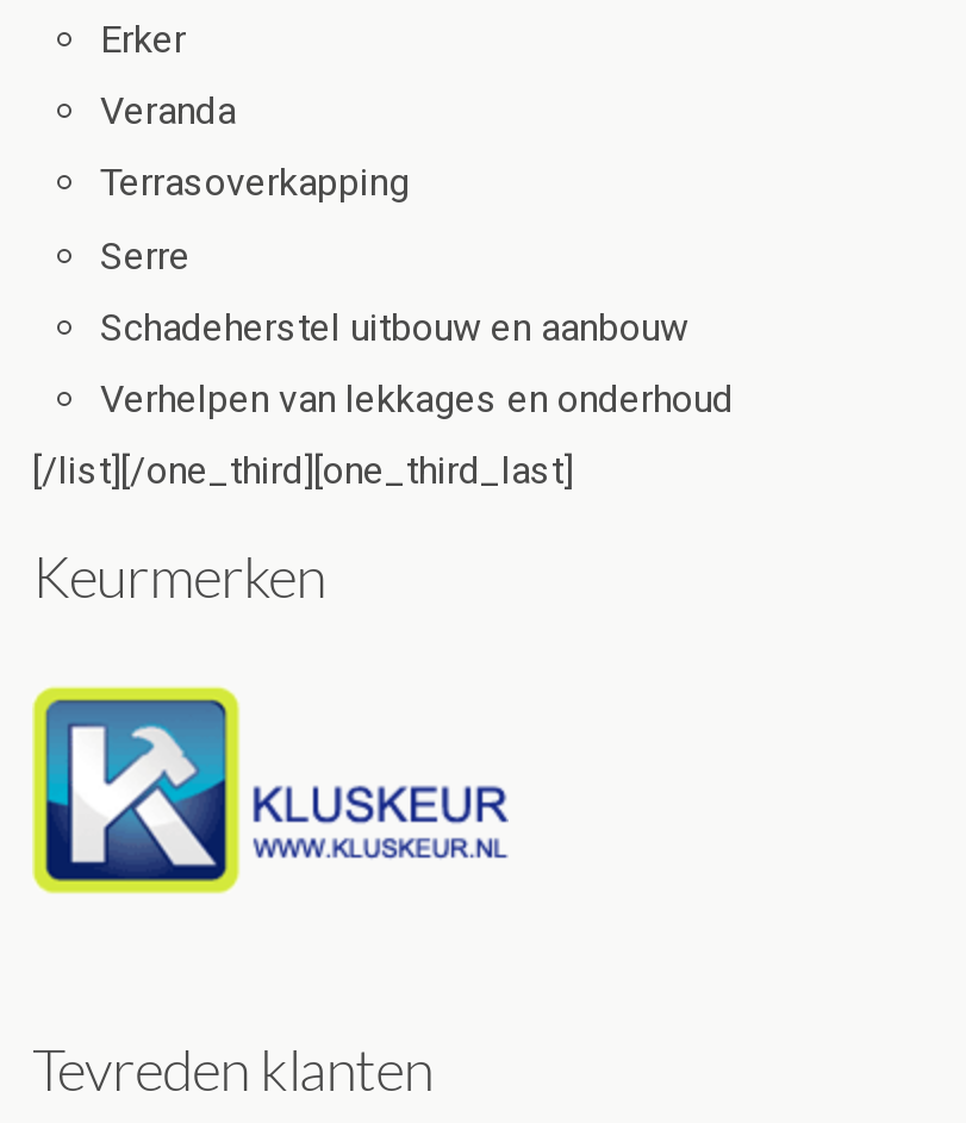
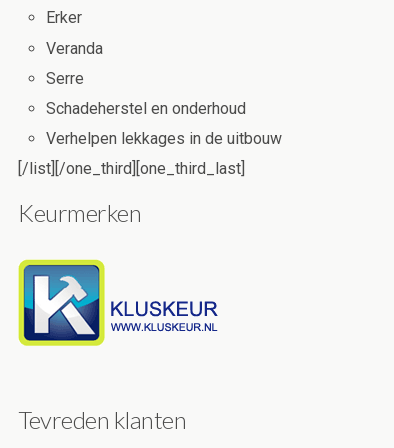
[100,160,410,205] Terrasoverkapping -> none
[100,304,688,349] Schadeherstel uitbouw en aanbouw -> [46,99,246,118] Schadeherstel en onderhoud
[100,376,733,421] Verhelpen van lekkages en onderhoud -> [46,129,282,148] Verhelpen lekkages in de uitbouw

